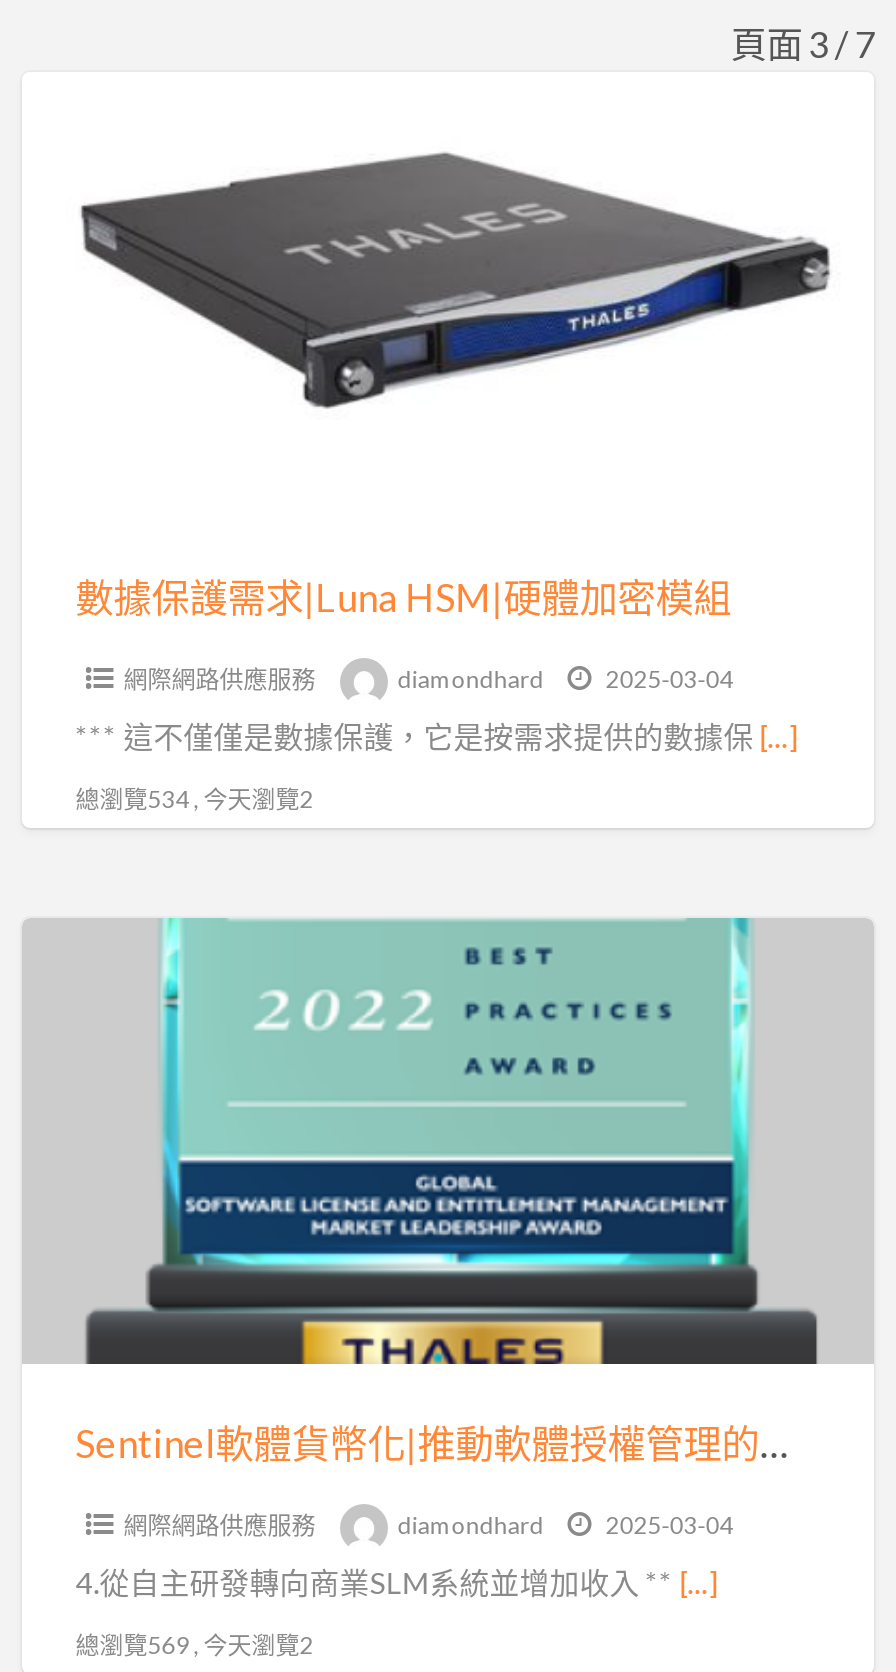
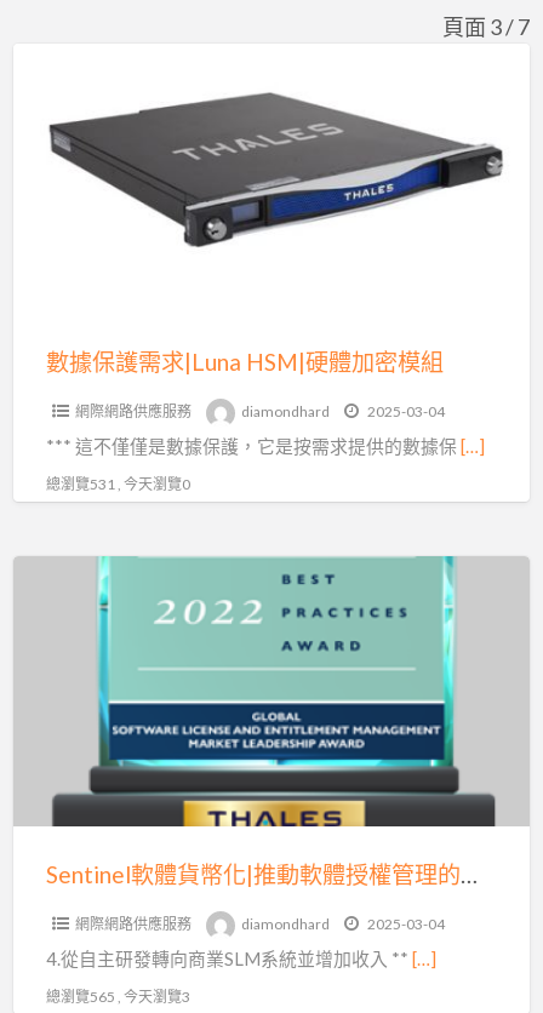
[75,783,313,813] 總瀏覽534 , 今天瀏覽2 -> [46,475,190,493] 總瀏覽531 , 今天瀏覽0
[75,1629,313,1659] 總瀏覽569 , 今天瀏覽2 -> [46,987,190,1005] 總瀏覽565 , 今天瀏覽3

